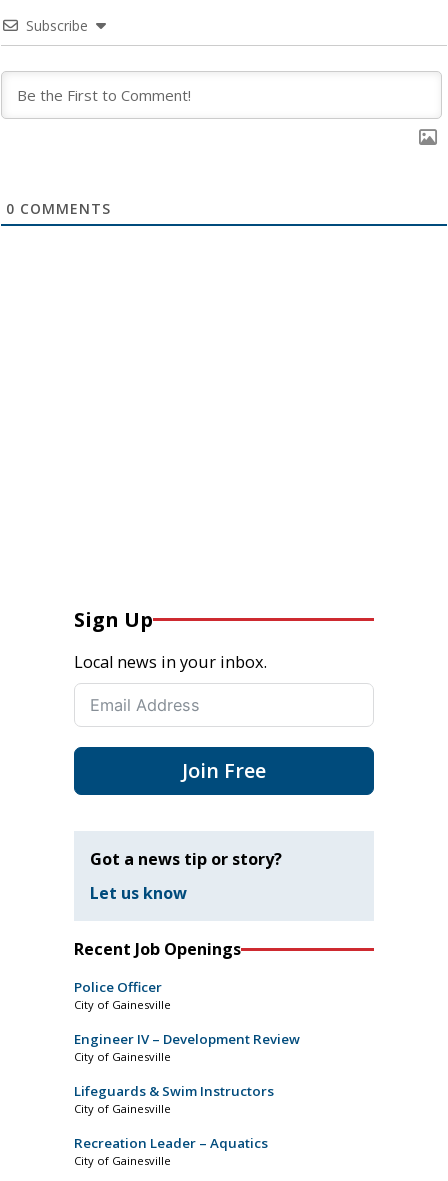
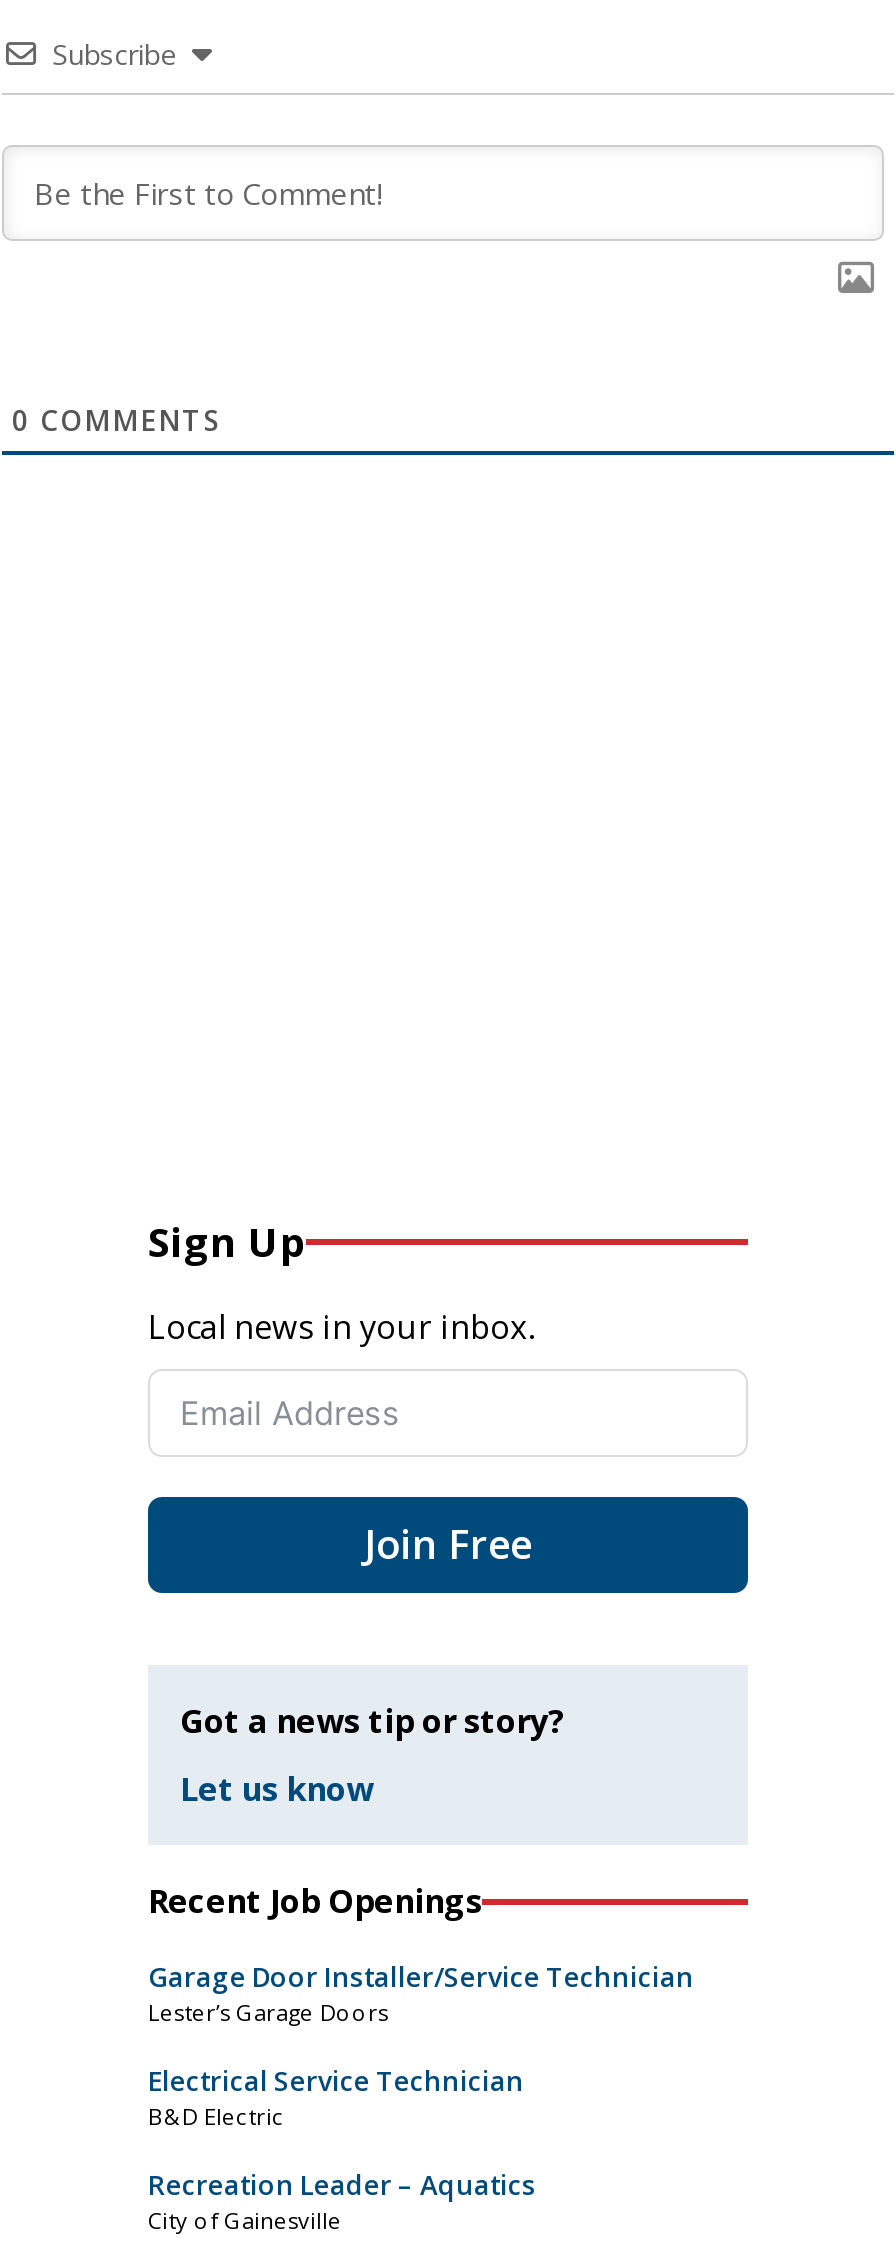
[74,978,300,1116] Police Officer | City of Gainesville | Engineer IV – Development Review | City of Gainesville | Lifeguards & Swim Instructors | City of Gainesville -> [148,1960,694,2132] Garage Door Installer/Service Technician | Lester’s Garage Doors | Electrical Service Technician | B&D Electric

